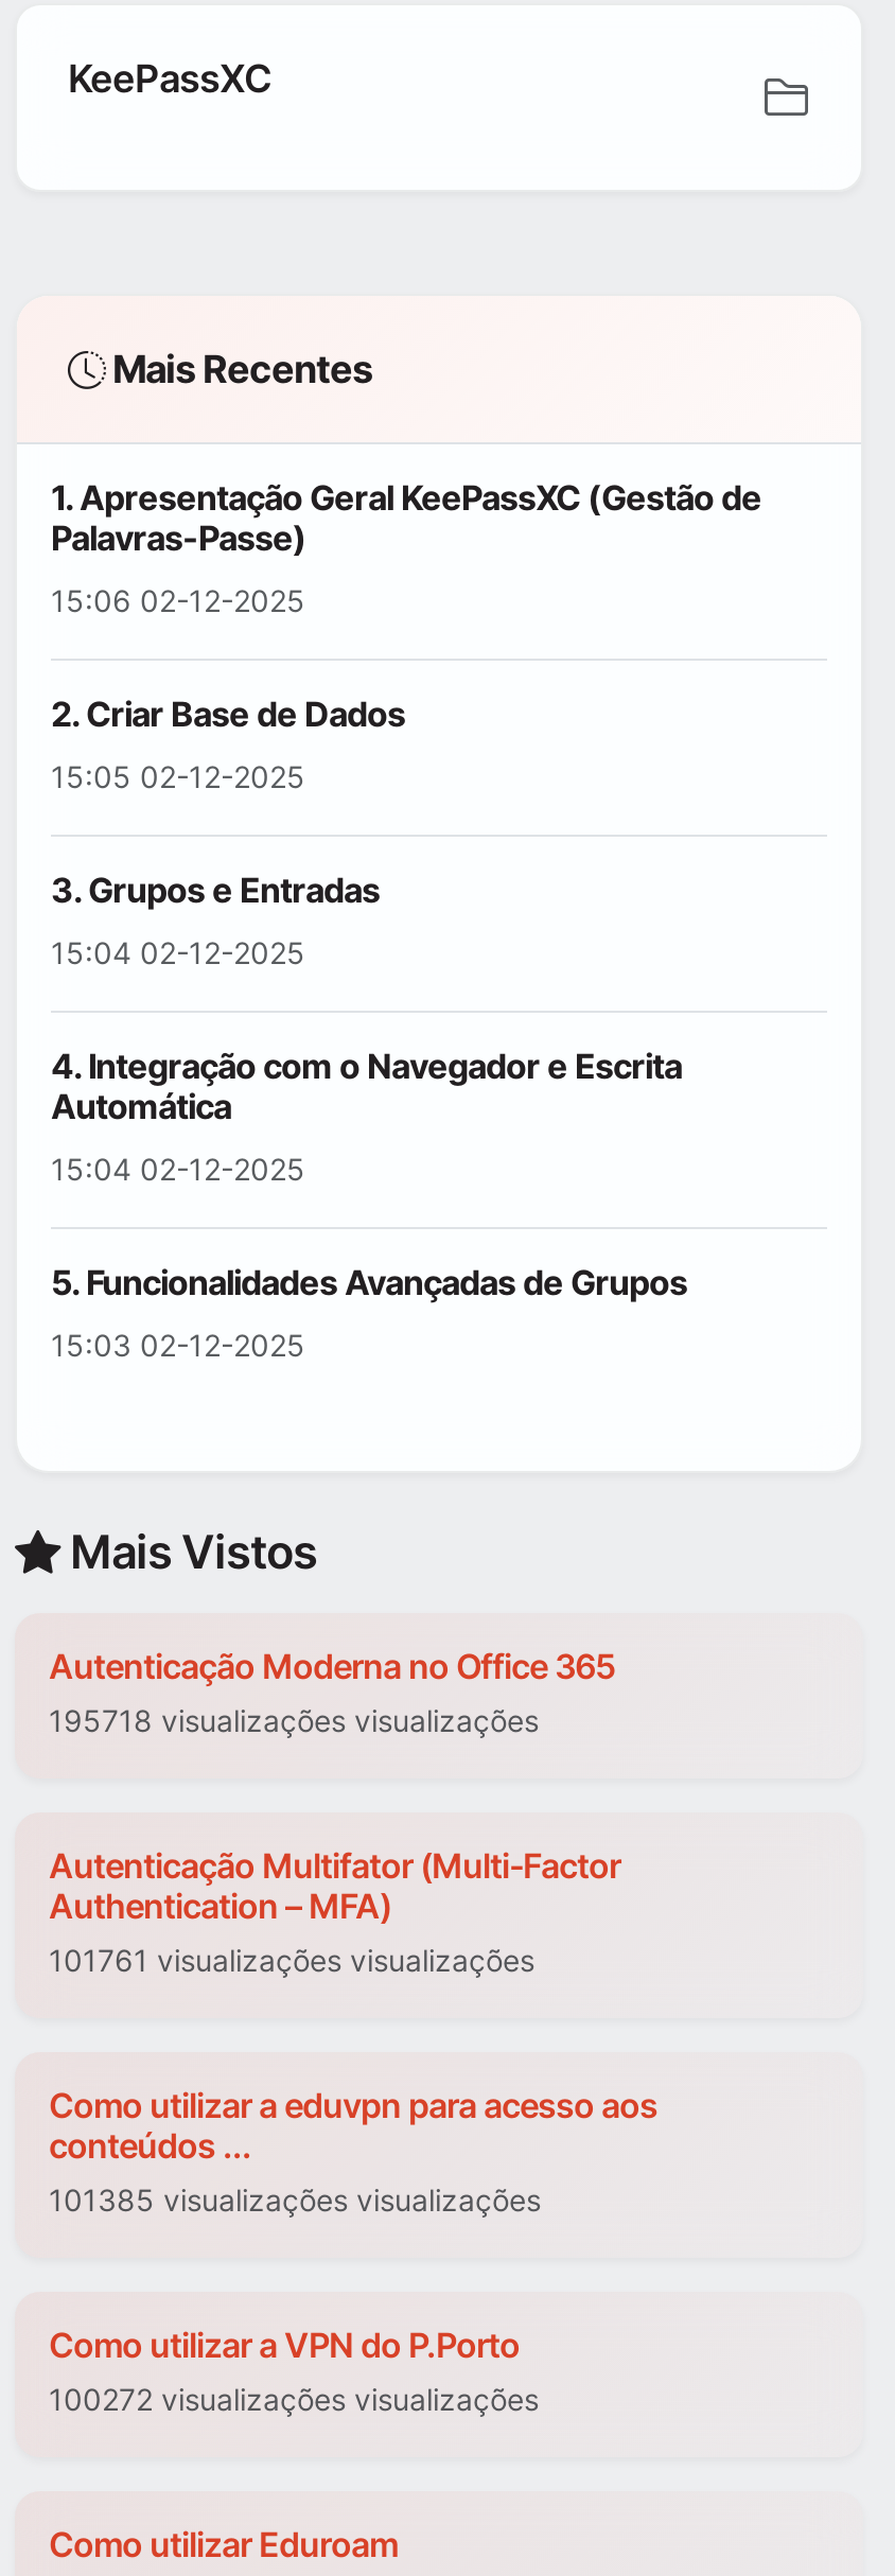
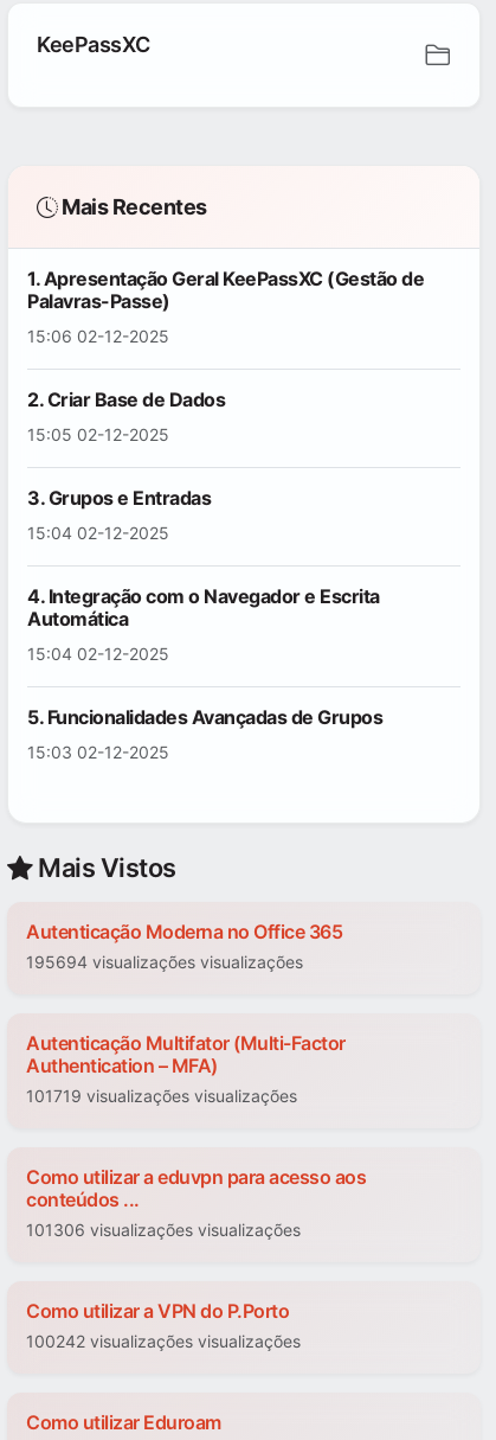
[49,1703,539,1739] 195718 visualizações visualizações -> [26,952,303,972] 195694 visualizações visualizações
[49,1943,534,1979] 101761 visualizações visualizações -> [26,1086,297,1106] 101719 visualizações visualizações
[49,2183,541,2219] 101385 visualizações visualizações -> [26,1220,301,1240] 101306 visualizações visualizações
[49,2382,539,2418] 100272 visualizações visualizações -> [26,1332,301,1352] 100242 visualizações visualizações

